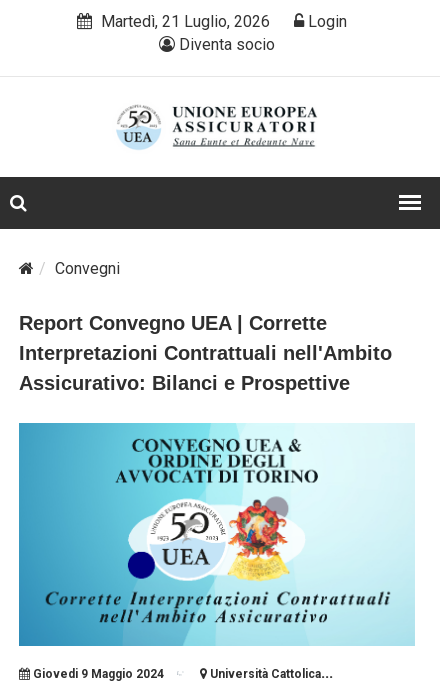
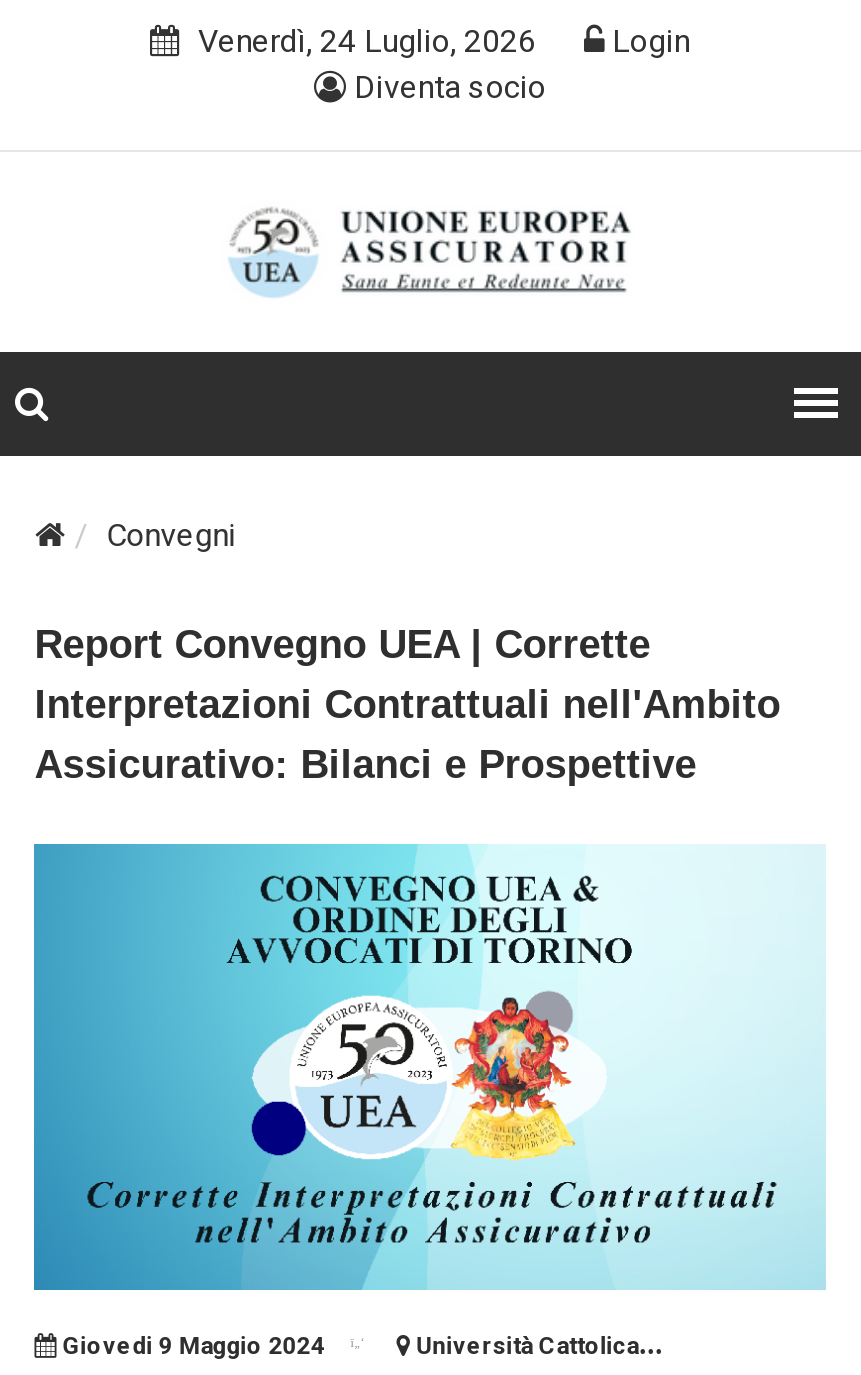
[97,12,270,31] Martedì, 21 Luglio, 2026 -> [190,22,536,60] Venerdì, 24 Luglio, 2026

